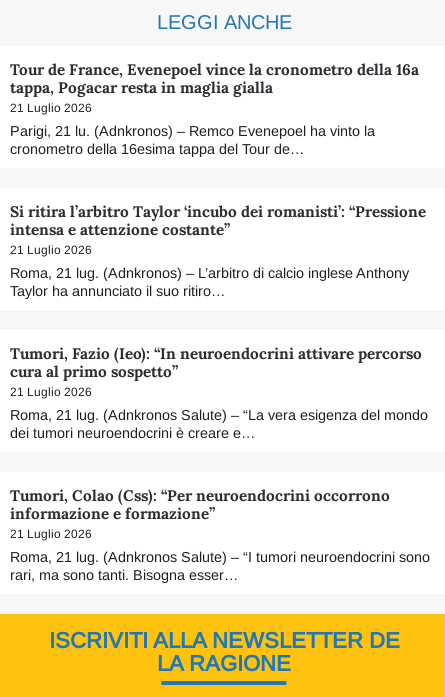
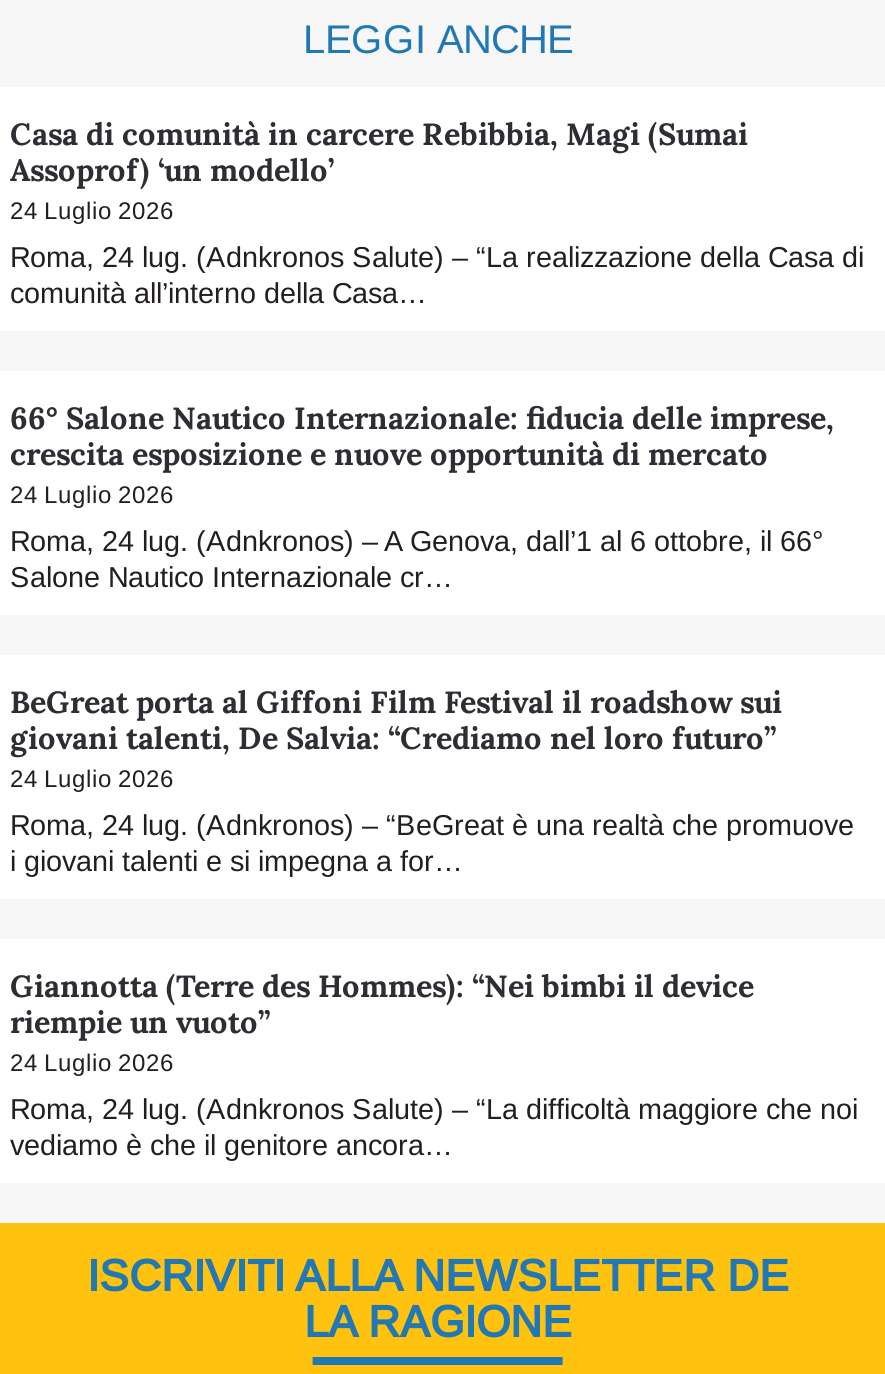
[10,60,419,115] Tour de France, Evenepoel vince la cronometro della 16a | tappa, Pogacar resta in maglia gialla | 21 Luglio 2026 -> [10,115,748,225] Casa di comunità in carcere Rebibbia, Magi (Sumai | Assoprof) ‘un modello’ | 24 Luglio 2026
[10,123,375,157] Parigi, 21 lu. (Adnkronos) – Remco Evenepoel ha vinto la | cronometro della 16esima tappa del Tour de… -> [10,241,864,309] Roma, 24 lug. (Adnkronos Salute) – “La realizzazione della Casa di | comunità all’interno della Casa…
[10,202,426,257] Si ritira l’arbitro Taylor ‘incubo dei romanisti’: “Pressione | intensa e attenzione costante” | 21 Luglio 2026 -> [10,399,834,509] 66° Salone Nautico Internazionale: fiducia delle imprese, | crescita esposizione e nuove opportunità di mercato | 24 Luglio 2026
[10,265,409,299] Roma, 21 lug. (Adnkronos) – L’arbitro di calcio inglese Anthony | Taylor ha annunciato il suo ritiro… -> [10,525,824,593] Roma, 24 lug. (Adnkronos) – A Genova, dall’1 al 6 ottobre, il 66° | Salone Nautico Internazionale cr…
[10,344,422,399] Tumori, Fazio (Ieo): “In neuroendocrini attivare percorso | cura al primo sospetto” | 21 Luglio 2026 -> [10,683,782,793] BeGreat porta al Giffoni Film Festival il roadshow sui | giovani talenti, De Salvia: “Crediamo nel loro futuro” | 24 Luglio 2026
[10,407,428,441] Roma, 21 lug. (Adnkronos Salute) – “La vera esigenza del mondo | dei tumori neuroendocrini è creare e… -> [10,809,854,877] Roma, 24 lug. (Adnkronos) – “BeGreat è una realtà che promuove | i giovani talenti e si impegna a for…
[10,486,390,541] Tumori, Colao (Css): “Per neuroendocrini occorrono | informazione e formazione” | 21 Luglio 2026 -> [10,967,754,1077] Giannotta (Terre des Hommes): “Nei bimbi il device | riempie un vuoto” | 24 Luglio 2026
[10,549,430,583] Roma, 21 lug. (Adnkronos Salute) – “I tumori neuroendocrini sono | rari, ma sono tanti. Bisogna esser… -> [10,1093,858,1161] Roma, 24 lug. (Adnkronos Salute) – “La difficoltà maggiore che noi | vediamo è che il genitore ancora…

